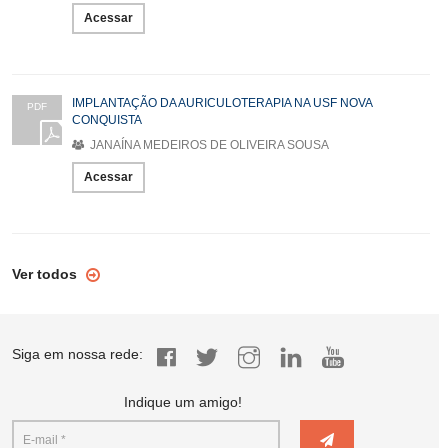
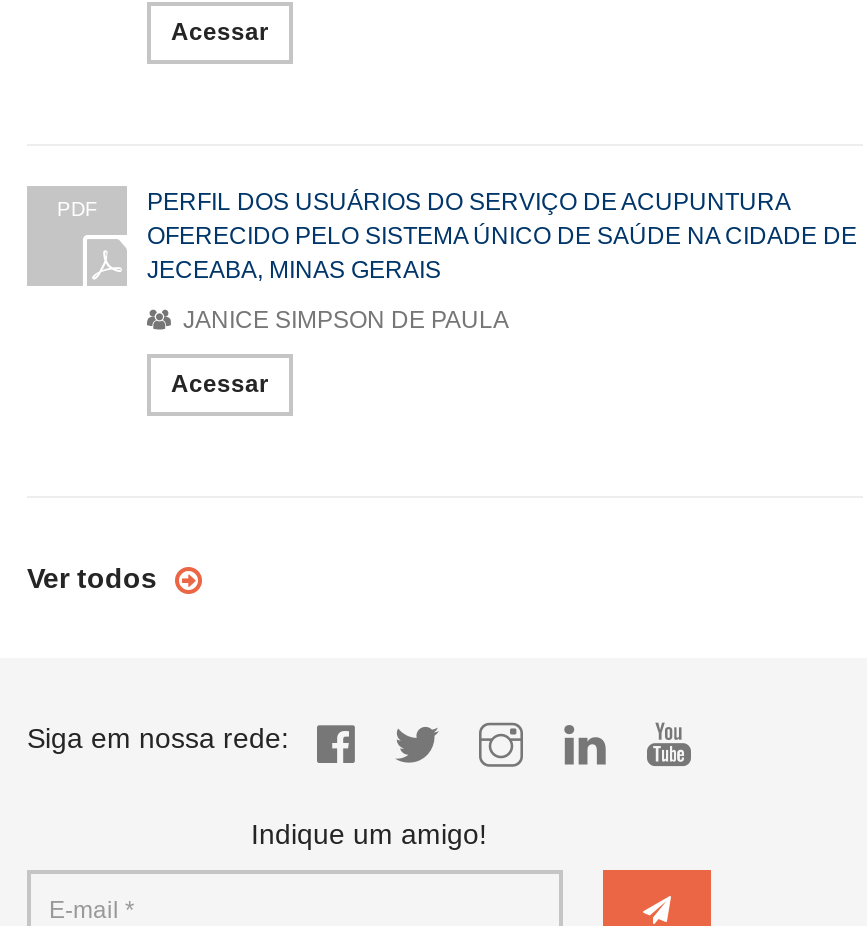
[72,96,372,127] IMPLANTAÇÃO DA AURICULOTERAPIA NA USF NOVA | CONQUISTA -> [147,188,857,284] PERFIL DOS USUÁRIOS DO SERVIÇO DE ACUPUNTURA | OFERECIDO PELO SISTEMA ÚNICO DE SAÚDE NA CIDADE DE | JECEABA, MINAS GERAIS
[87,138,329,152] JANAÍNA MEDEIROS DE OLIVEIRA SOUSA -> [177,306,509,334] JANICE SIMPSON DE PAULA

